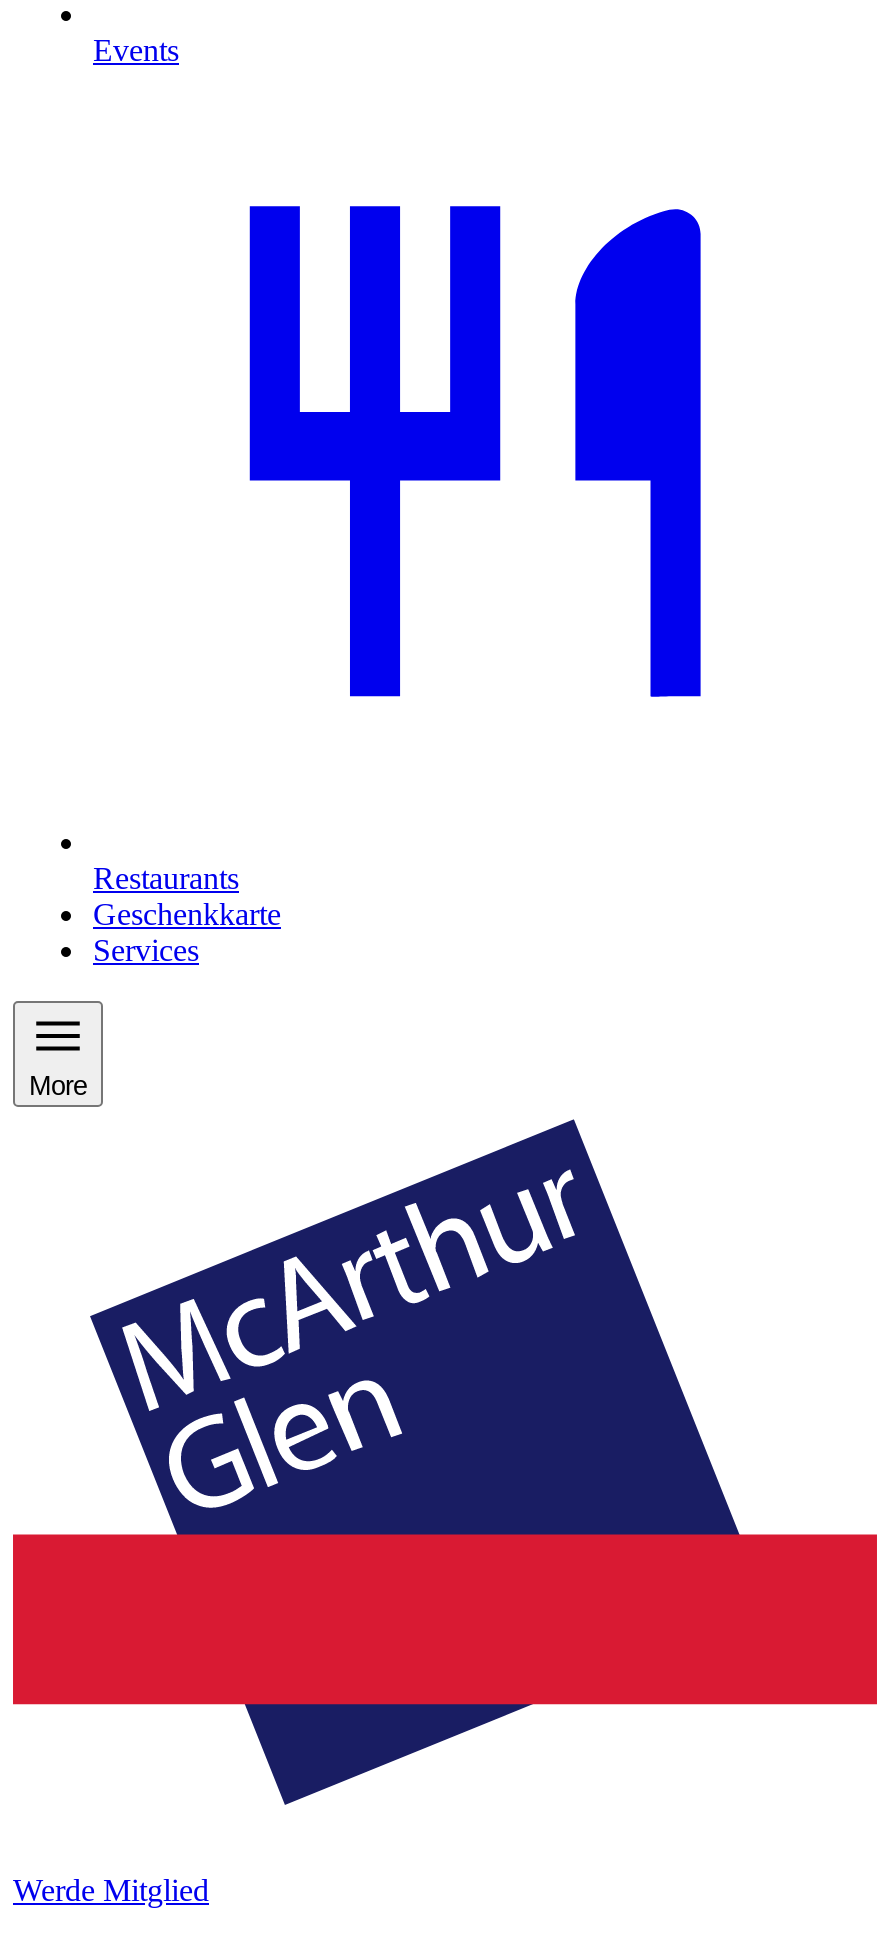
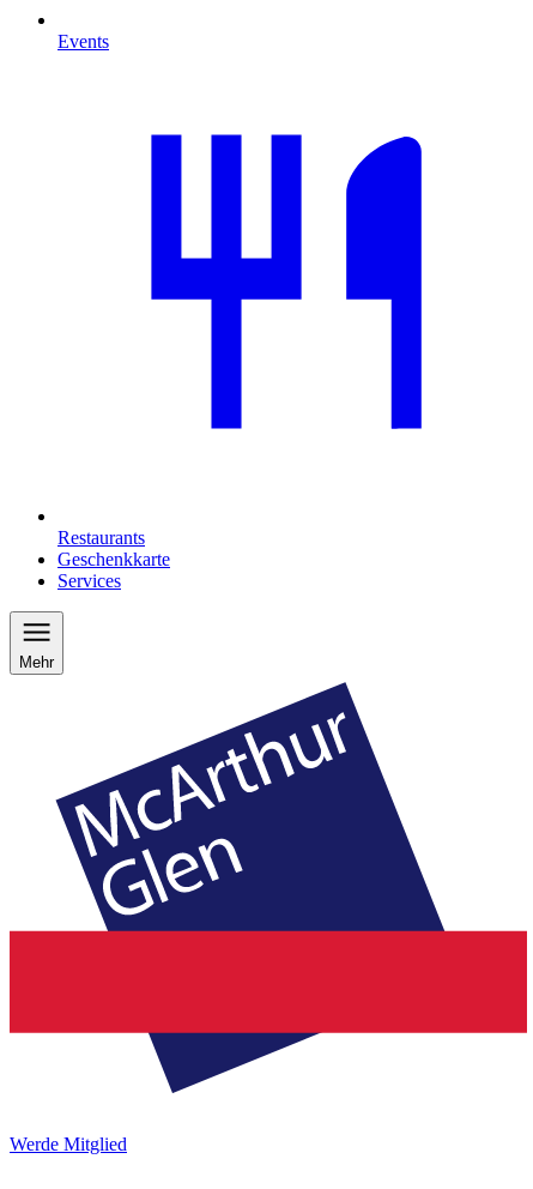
[29,1070,87,1100] More -> [19,653,54,671] Mehr

